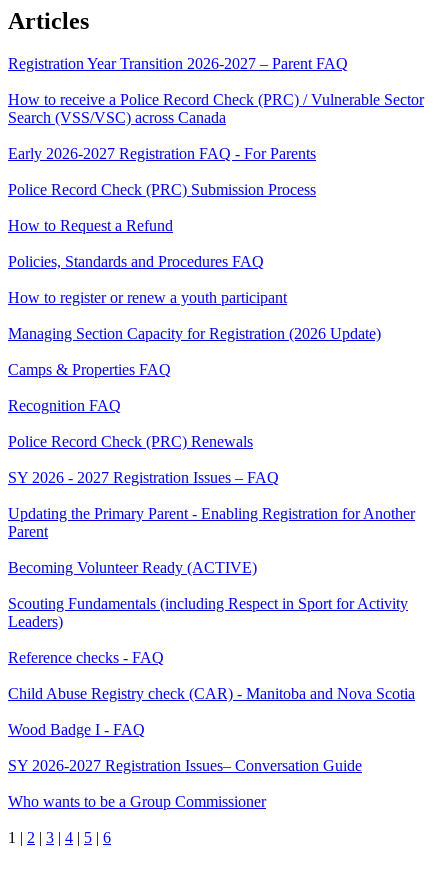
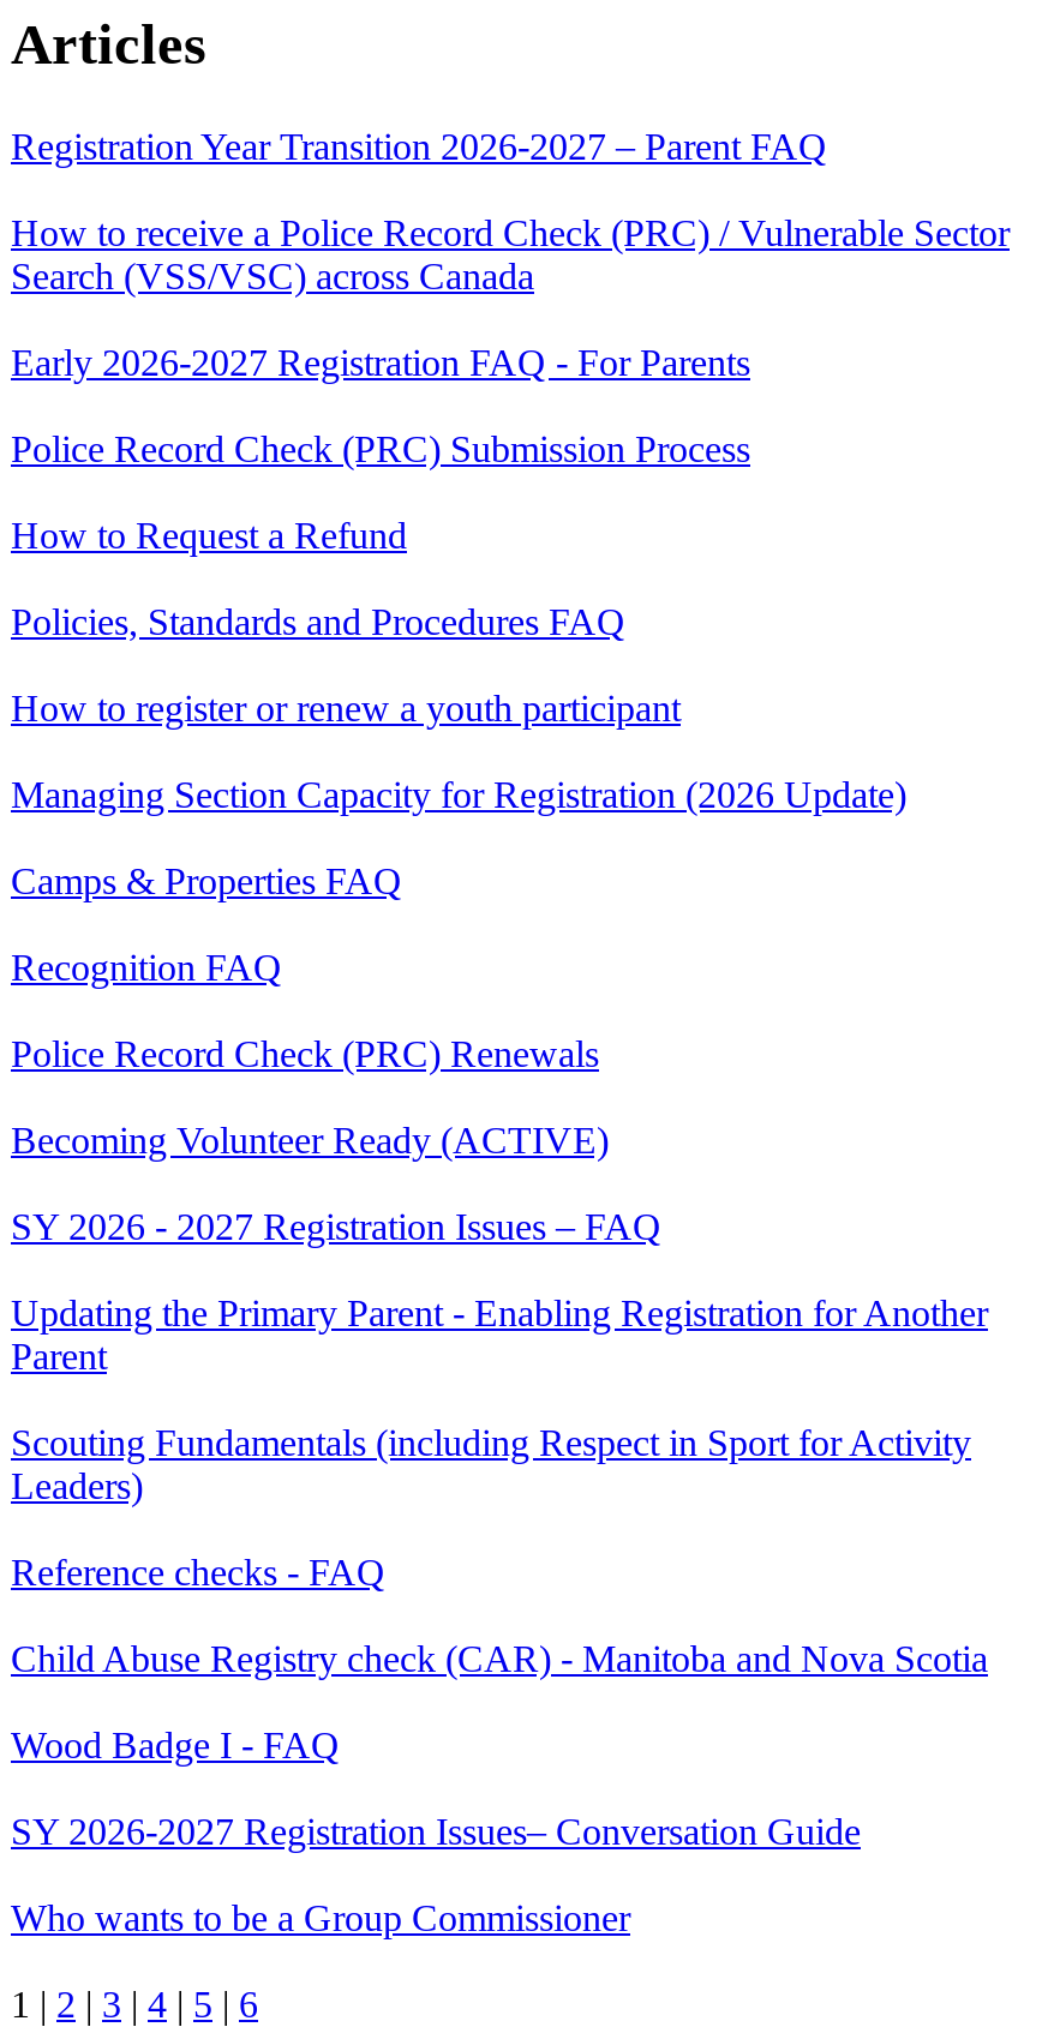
moved [8,469,415,540] -> [11,1206,988,1376]: SY 2026 - 2027 Registration Issues – FAQ | Updating the Primary Parent - Enabling Registration for Another | Parent
moved [8,559,257,576] -> [11,1119,609,1160]: Becoming Volunteer Ready (ACTIVE)

